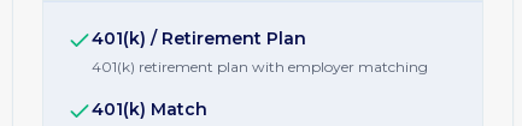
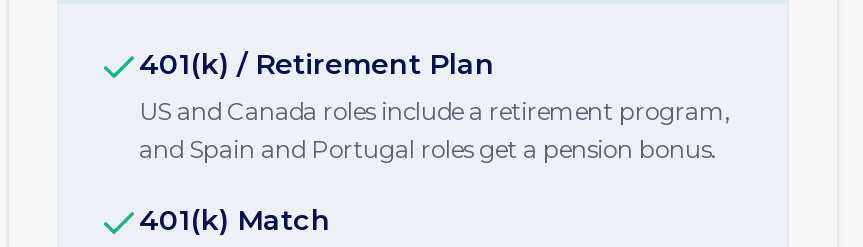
[92,58,428,76] 401(k) retirement plan with employer matching -> [139,96,731,164] US and Canada roles include a retirement program, | and Spain and Portugal roles get a pension bonus.

